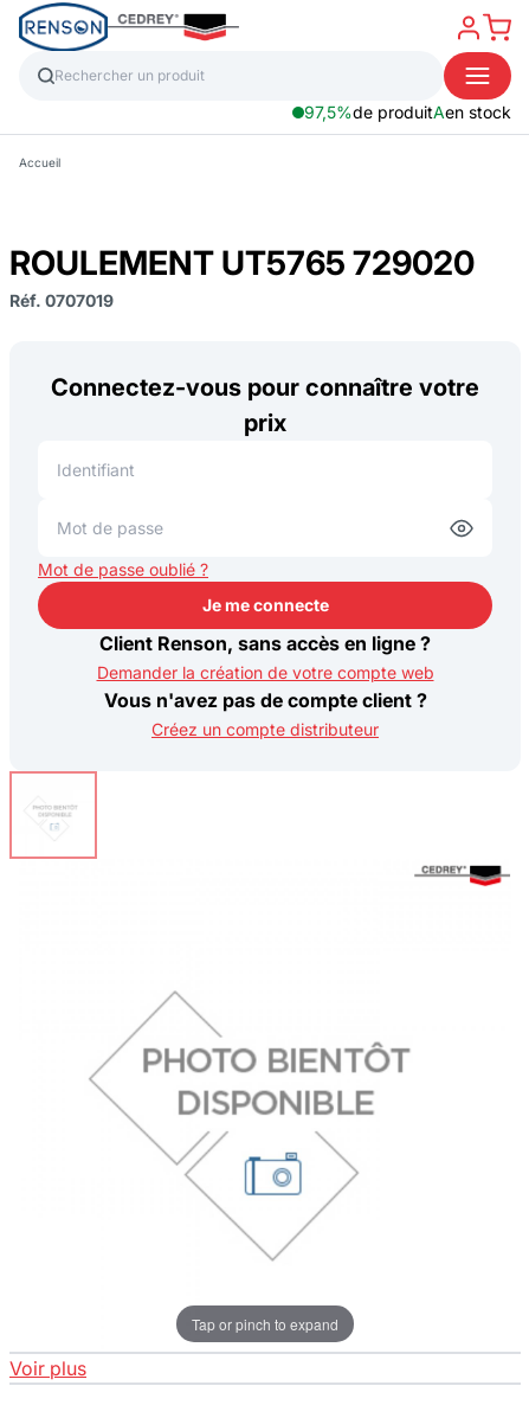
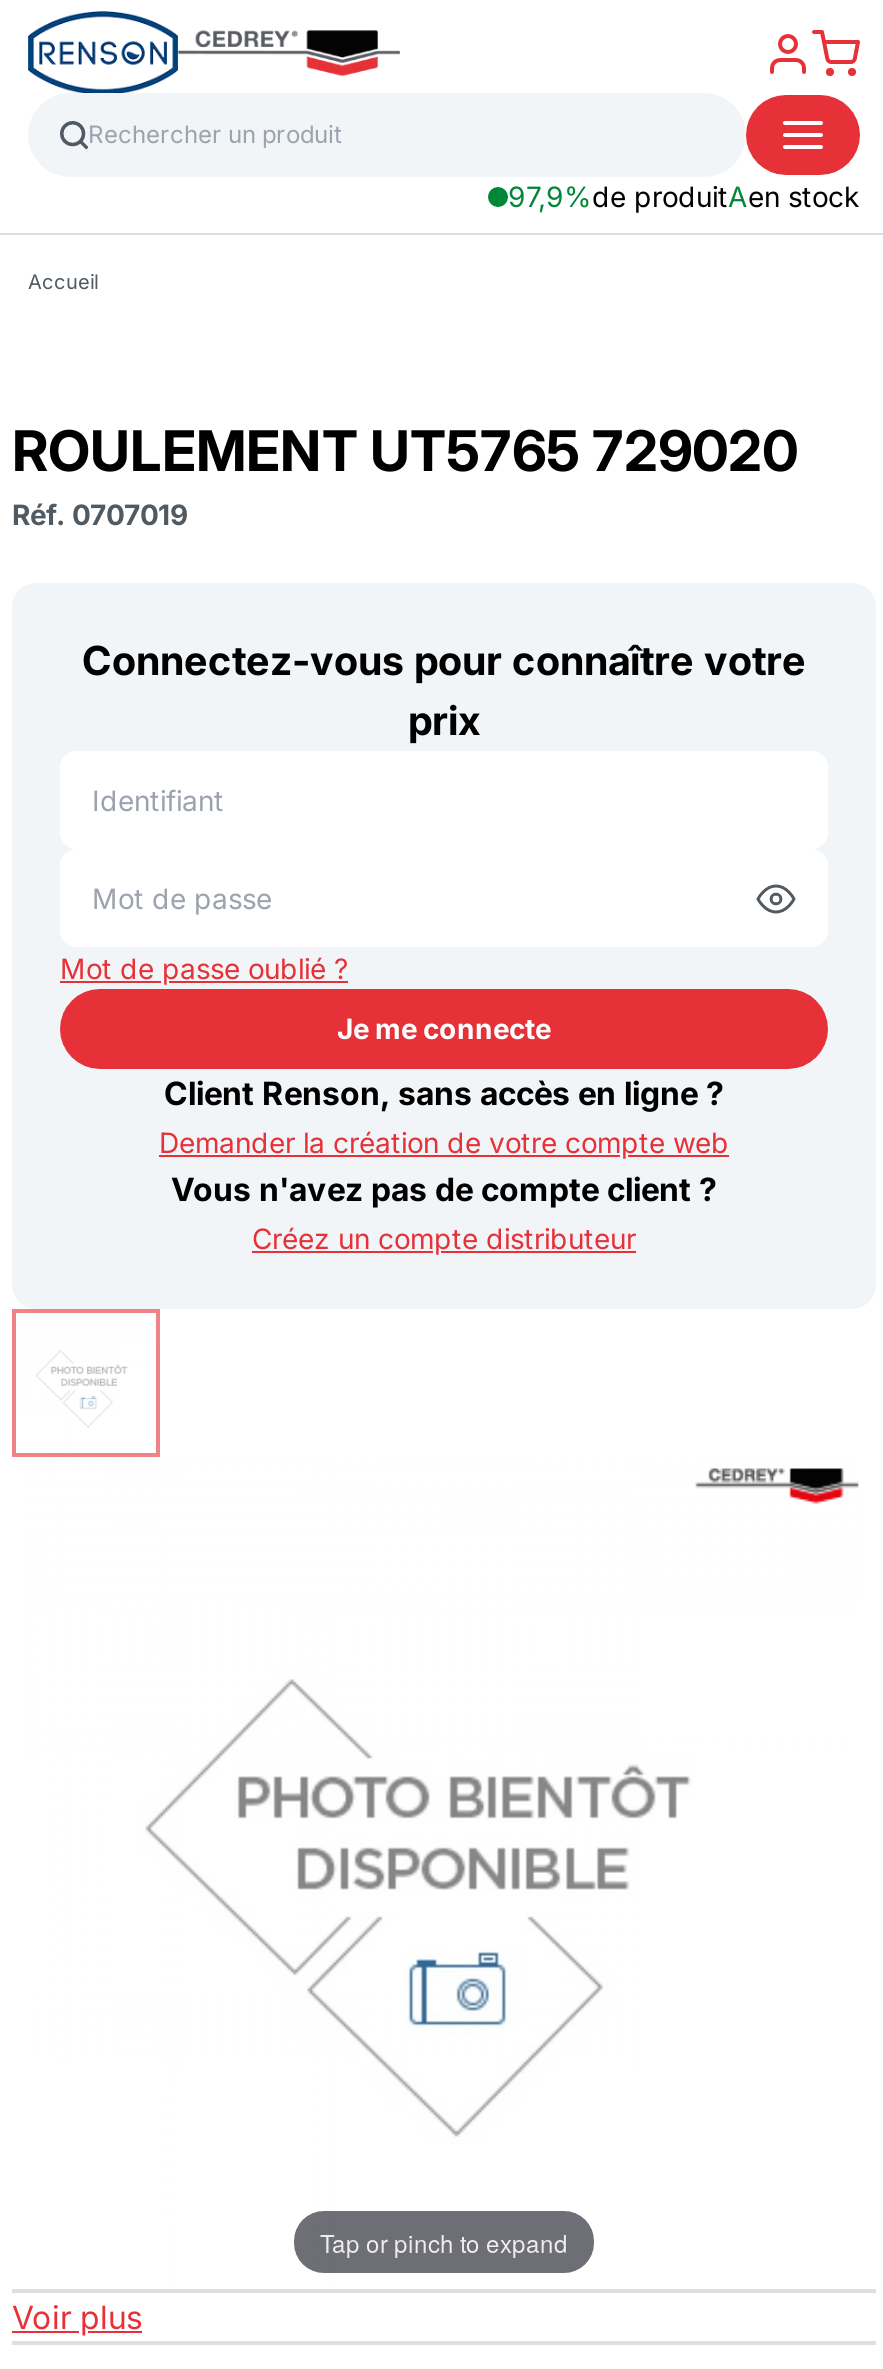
[304,102,511,122] 97,5%de produitAen stock -> [508,179,860,213] 97,9%de produitAen stock

